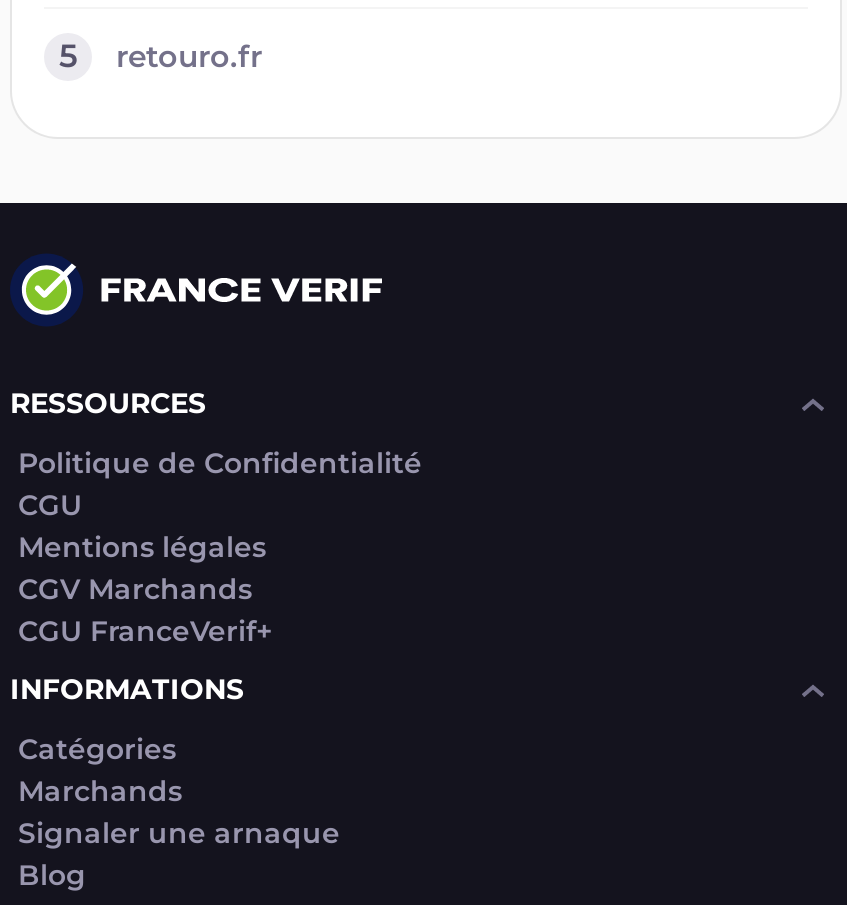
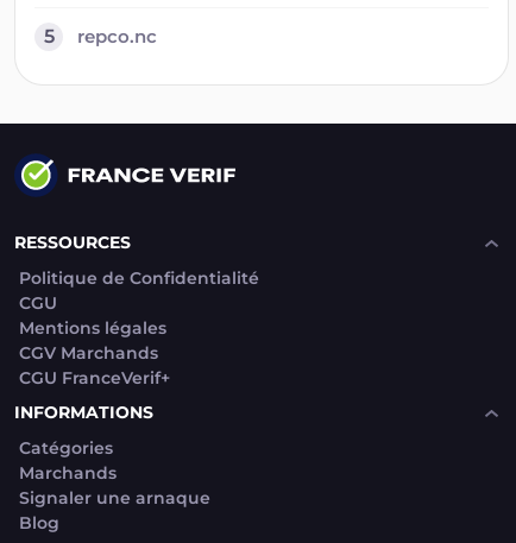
[116,37,262,75] retouro.fr -> [77,25,157,48] repco.nc

